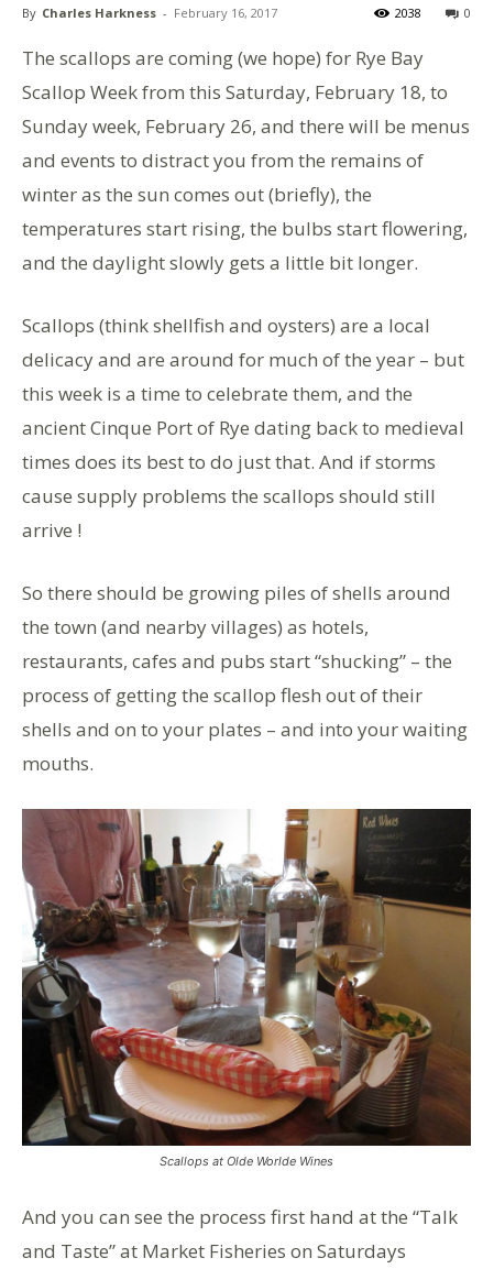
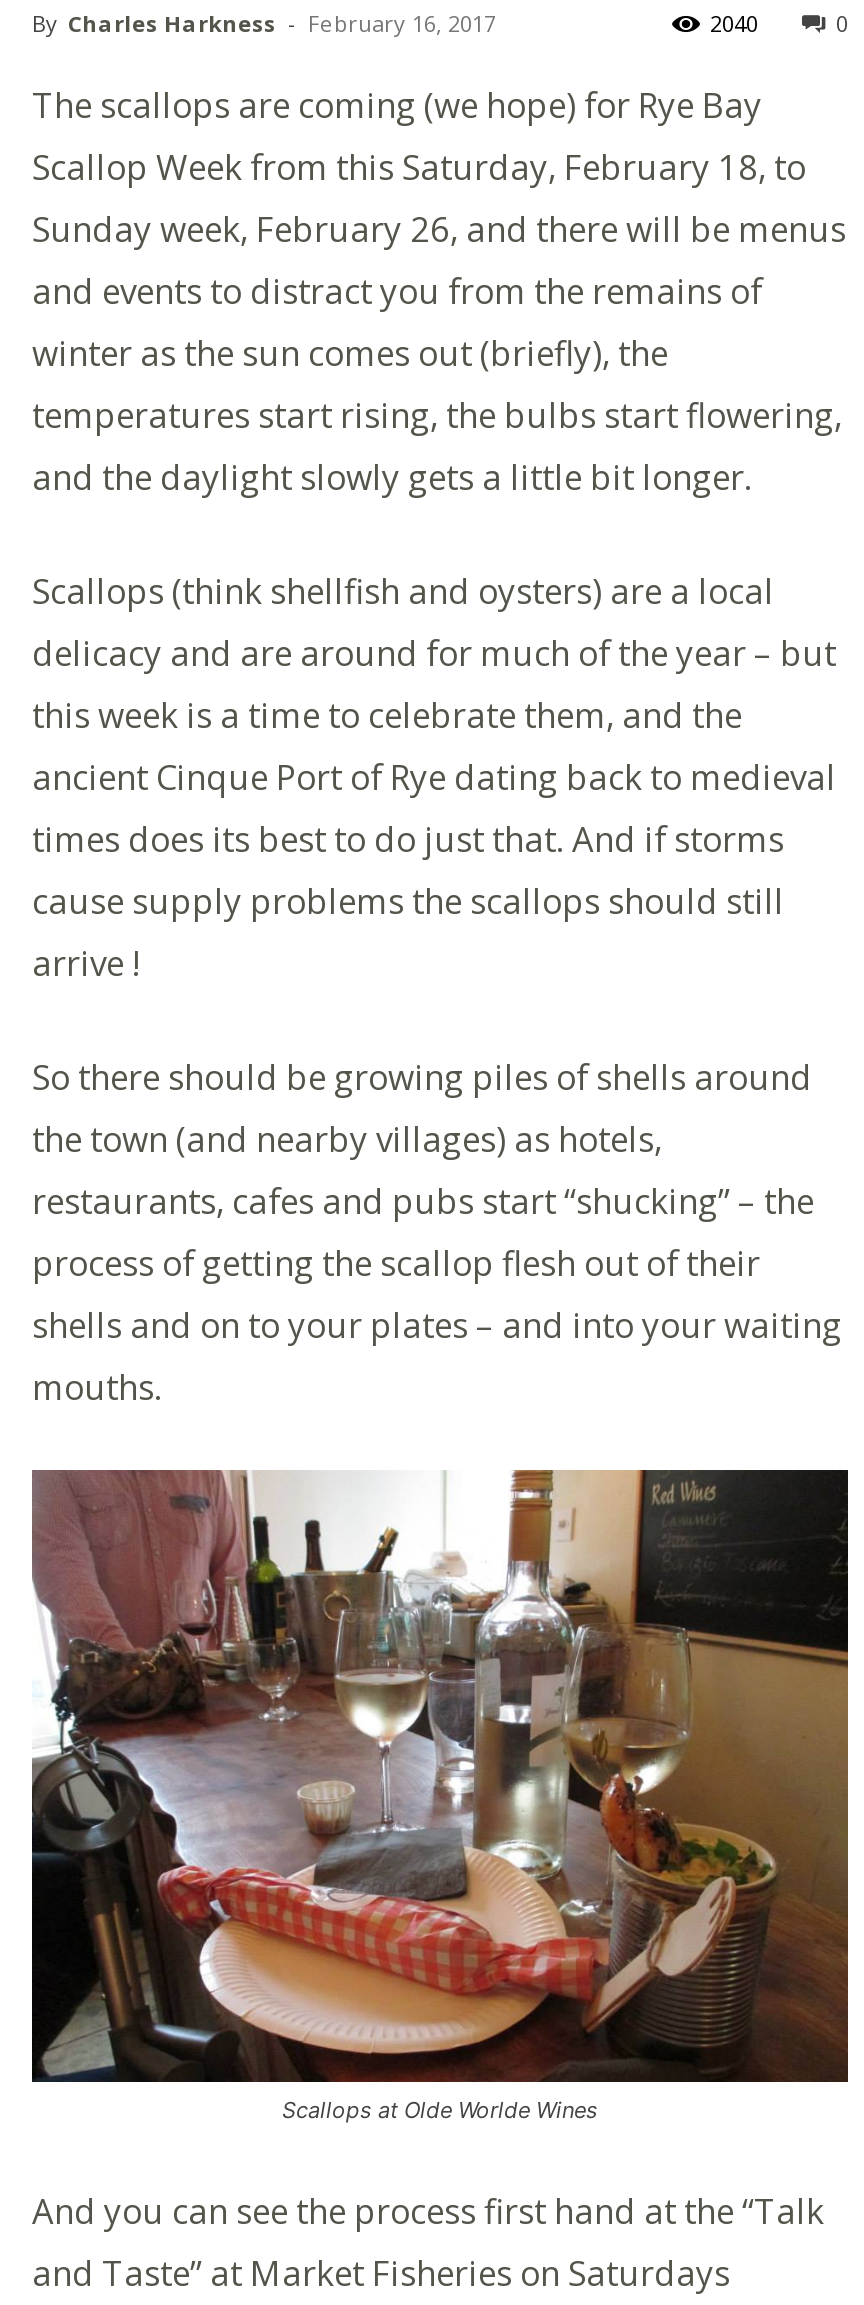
[395,4,421,21] 2038 -> [710,8,758,38] 2040

